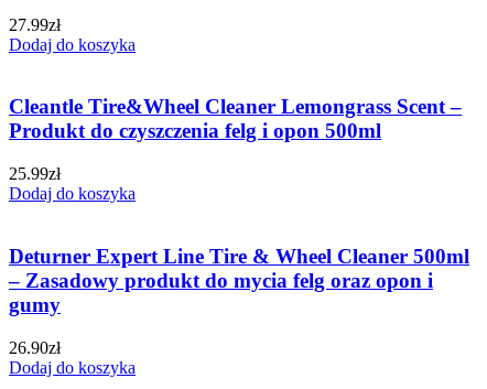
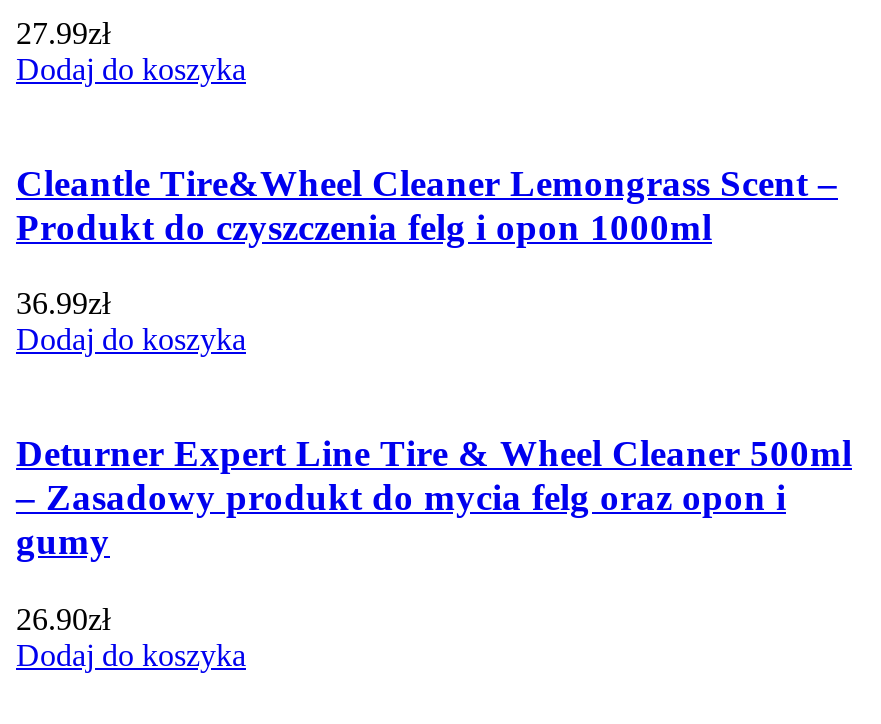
[9,119,381,143] Produkt do czyszczenia felg i opon 500ml -> [16,205,712,247] Produkt do czyszczenia felg i opon 1000ml
[9,164,61,183] 25.99zł -> [16,286,110,320] 36.99zł

